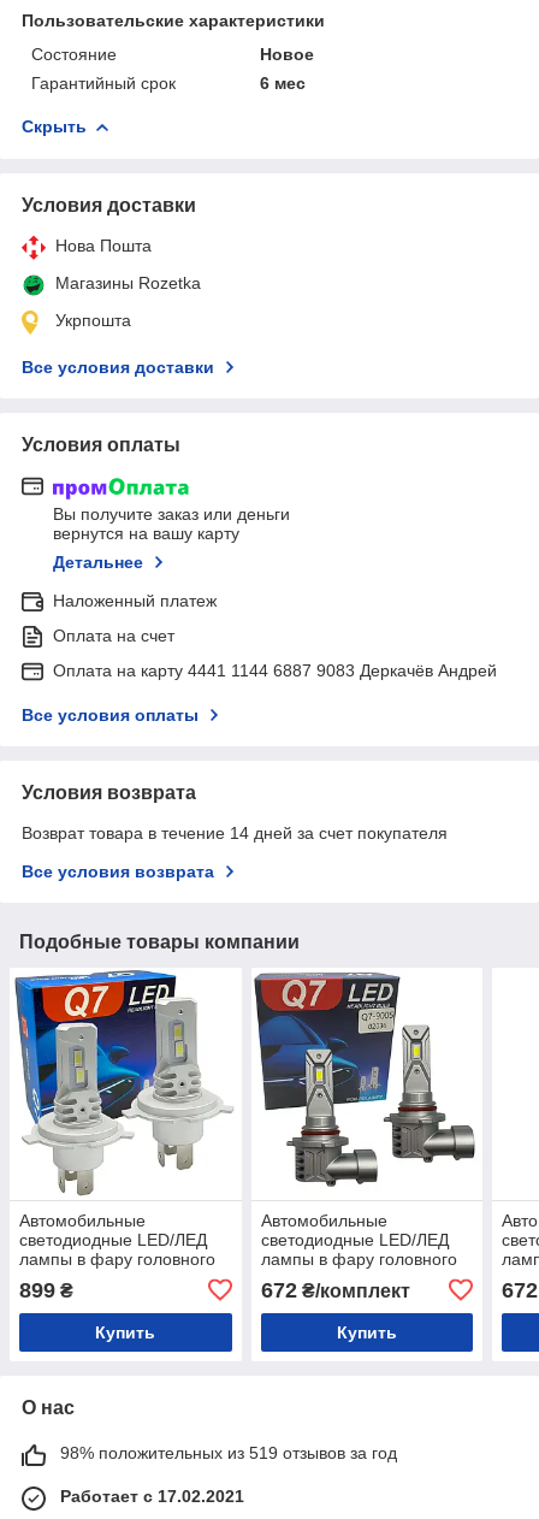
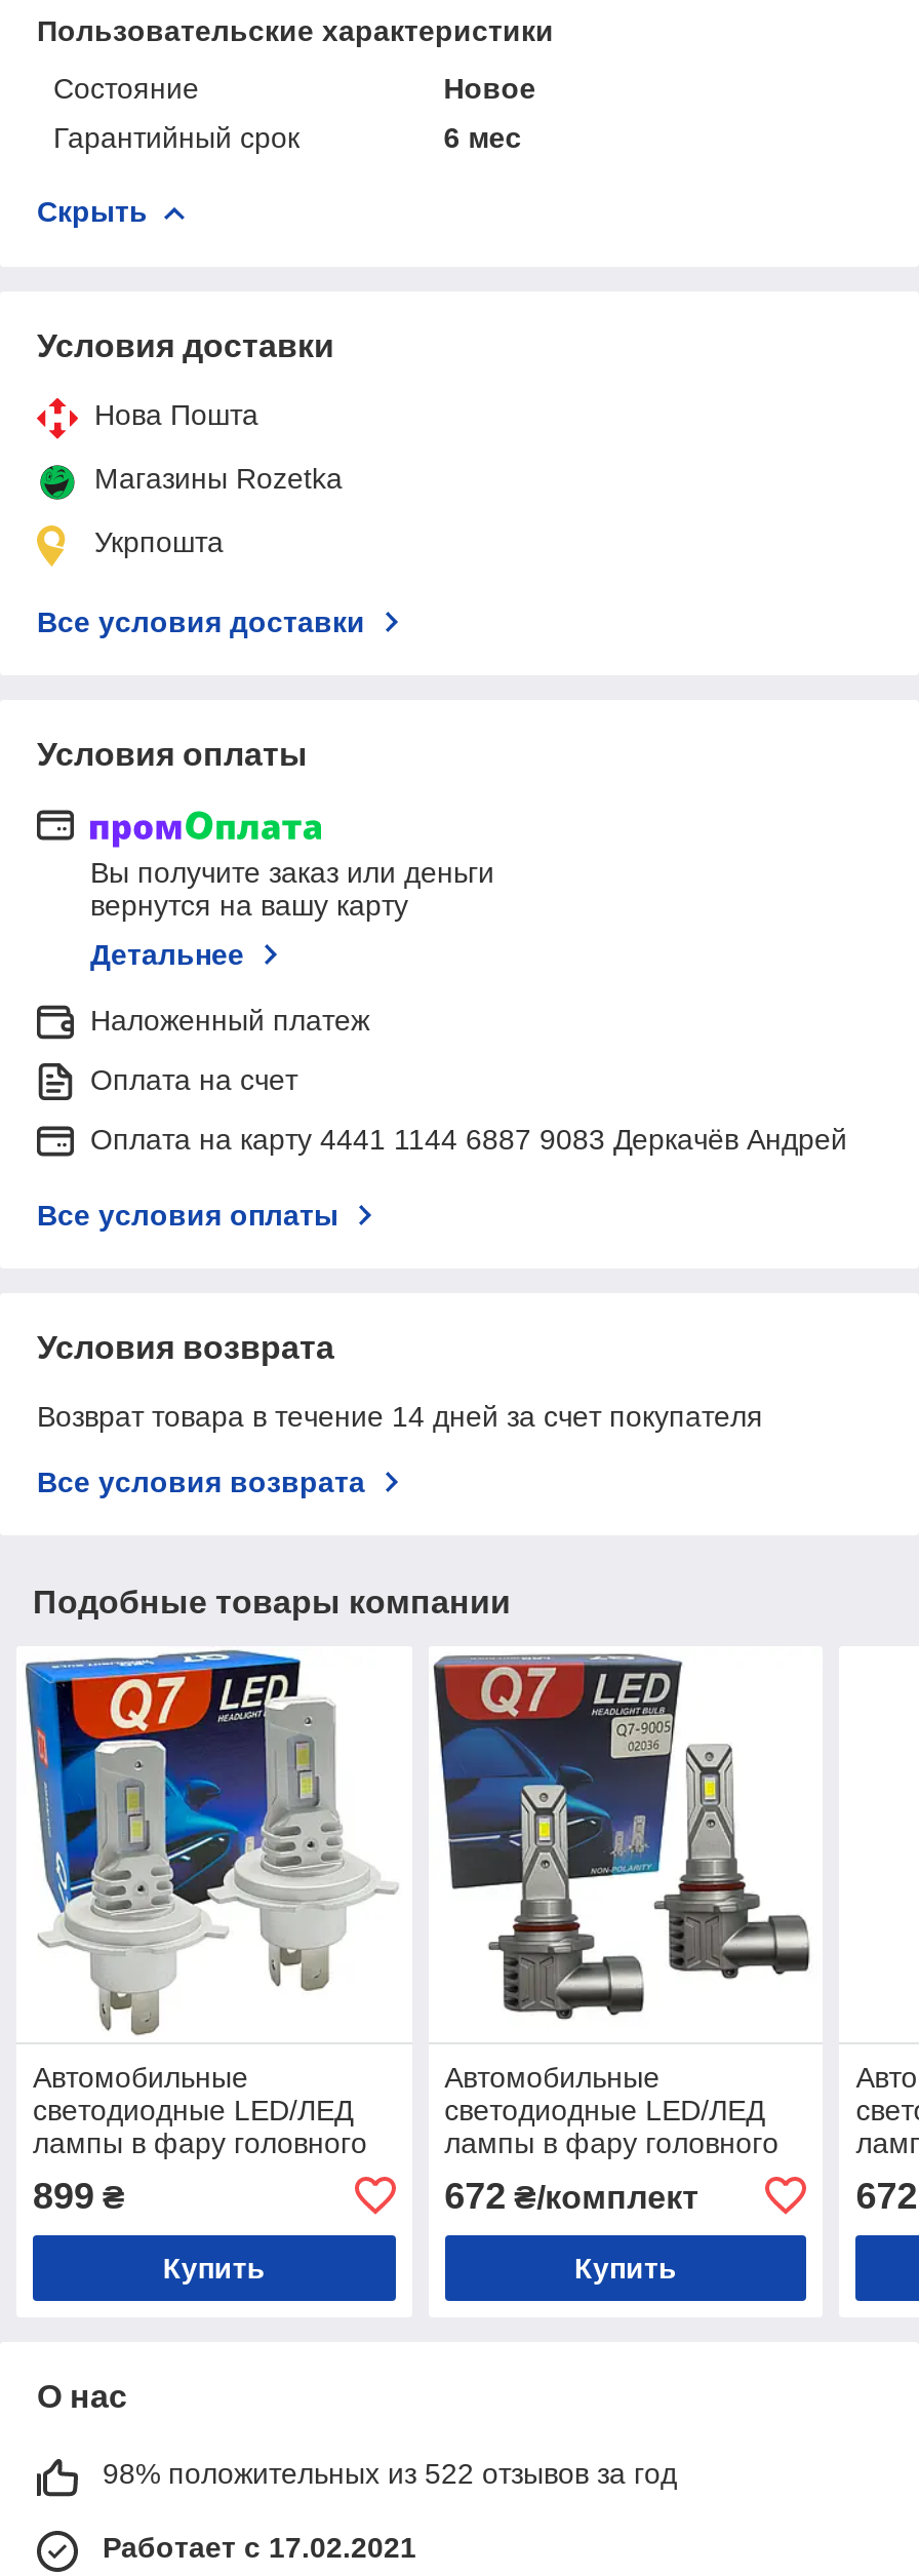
[60,1443,397,1462] 98% положительных из 519 отзывов за год -> [103,2457,677,2489] 98% положительных из 522 отзывов за год

